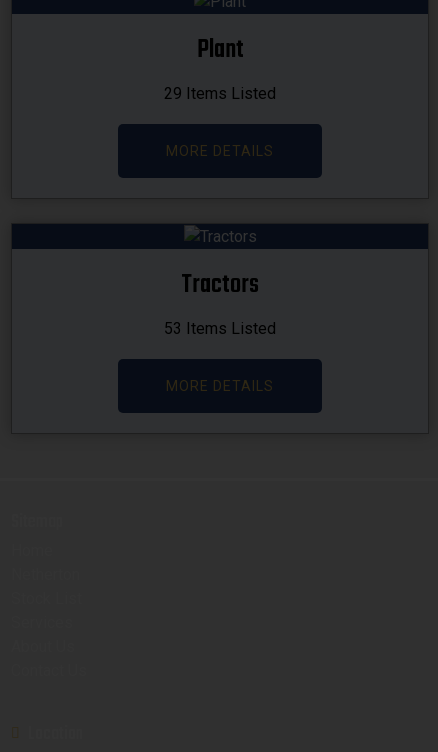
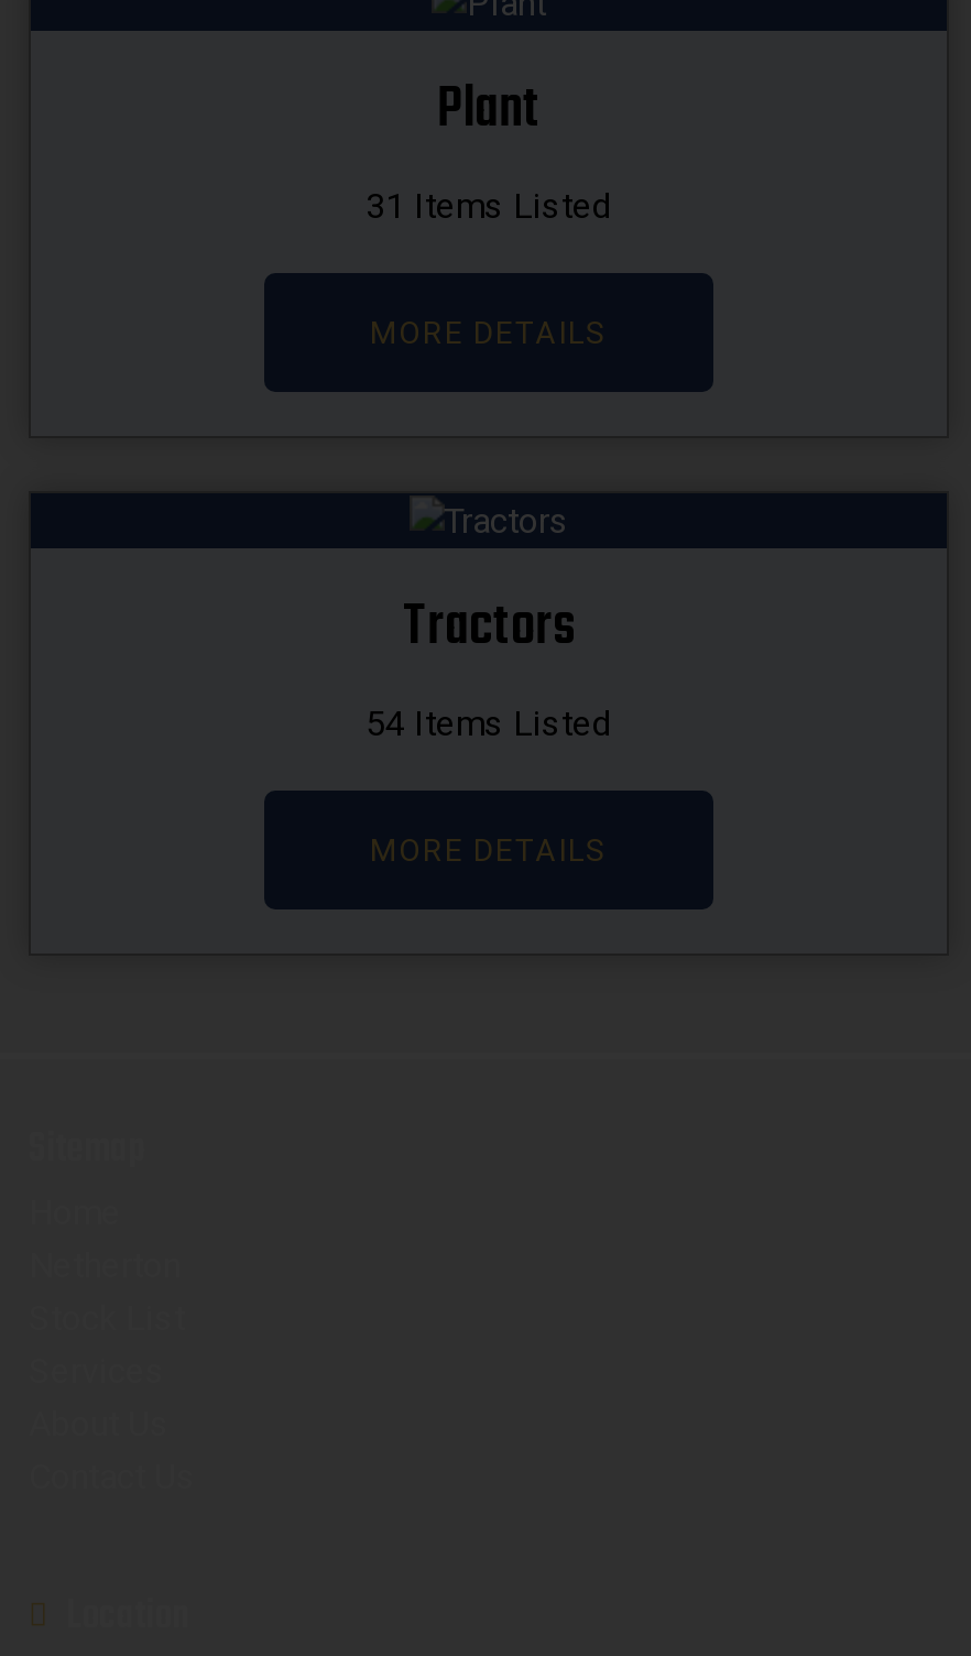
[164,84,276,103] 29 Items Listed -> [366,185,612,227] 31 Items Listed
[164,319,276,338] 53 Items Listed -> [366,702,612,744] 54 Items Listed

